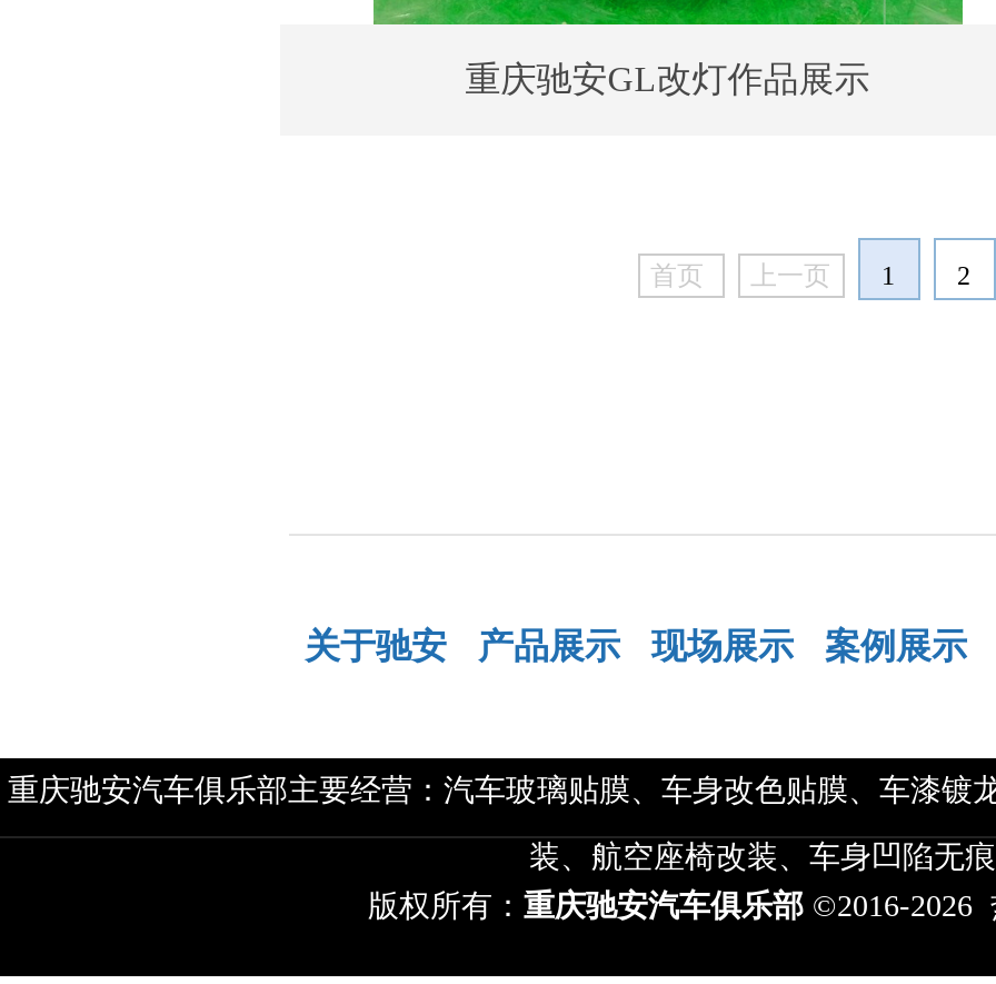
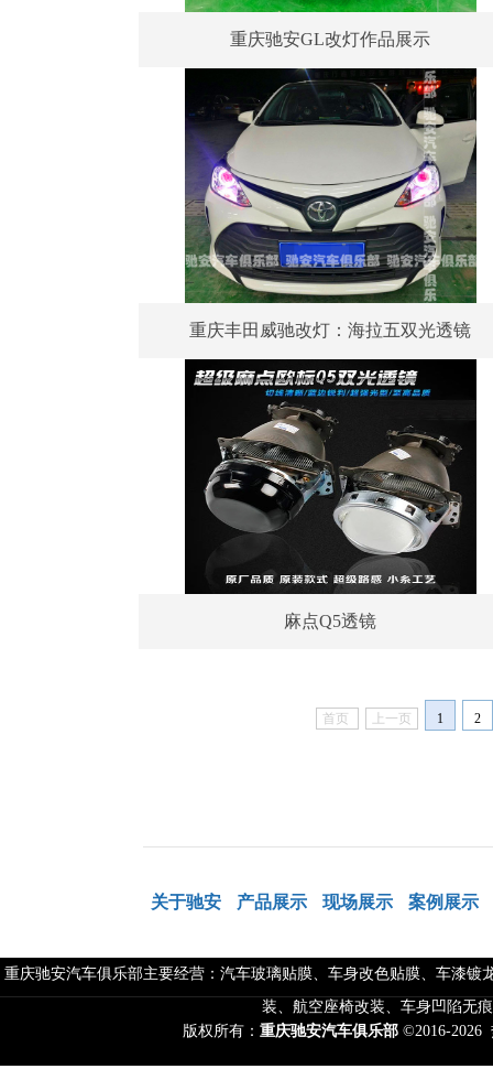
none -> [184,67,478,339] [image] | 重庆丰田威驰改灯：海拉五双光透镜
none -> [184,358,478,630] [image] | 麻点Q5透镜

